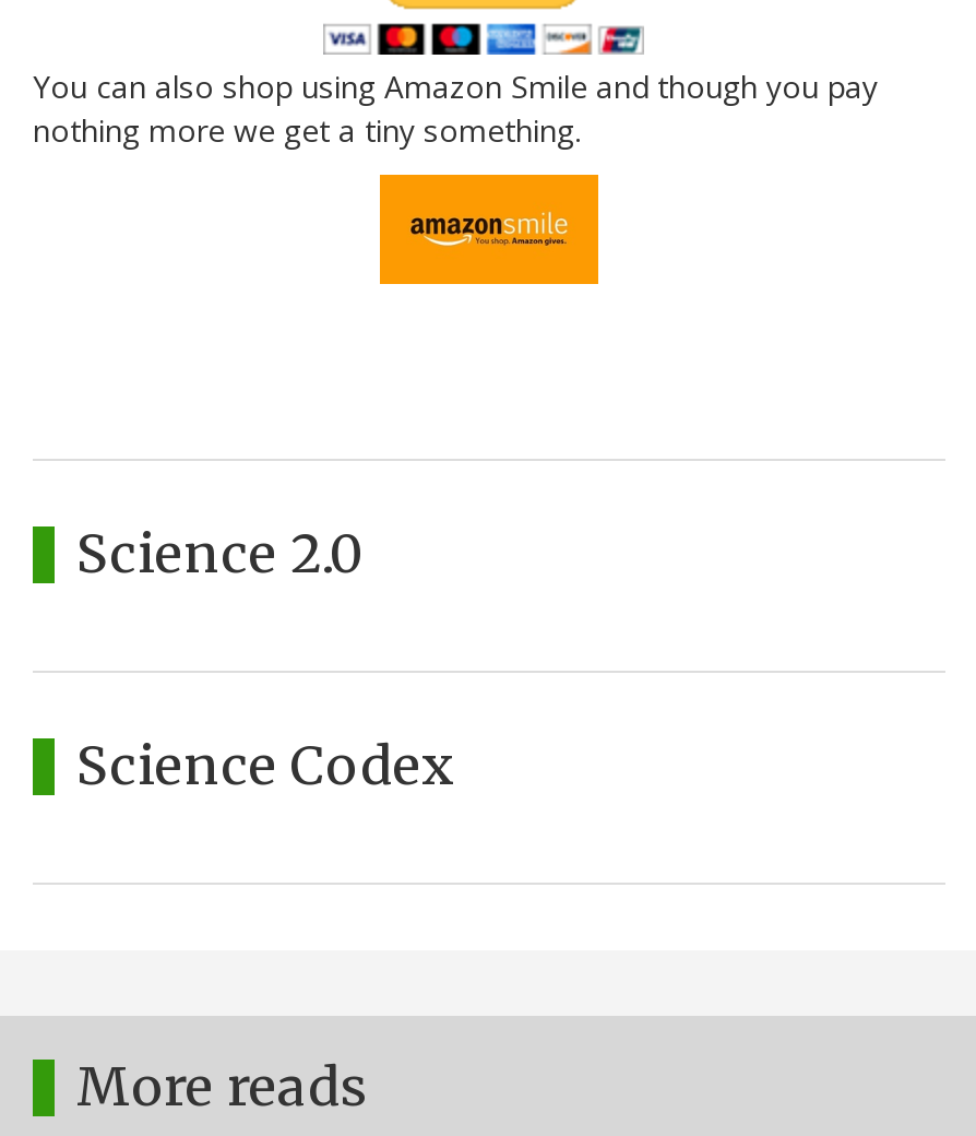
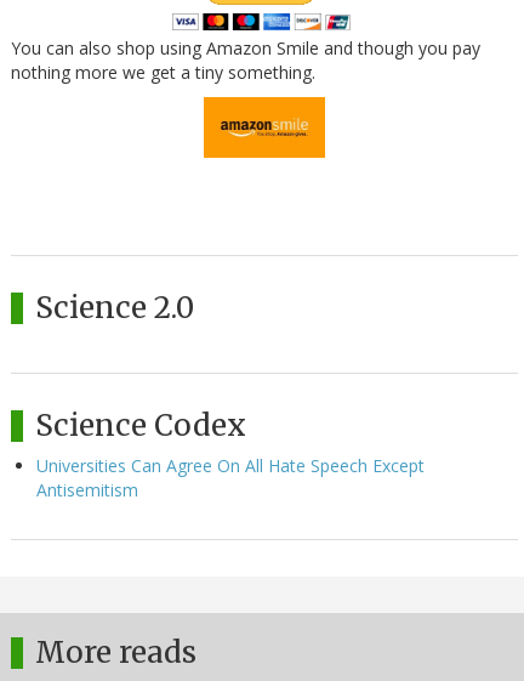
none -> [36,454,425,501] Universities Can Agree On All Hate Speech Except | Antisemitism

